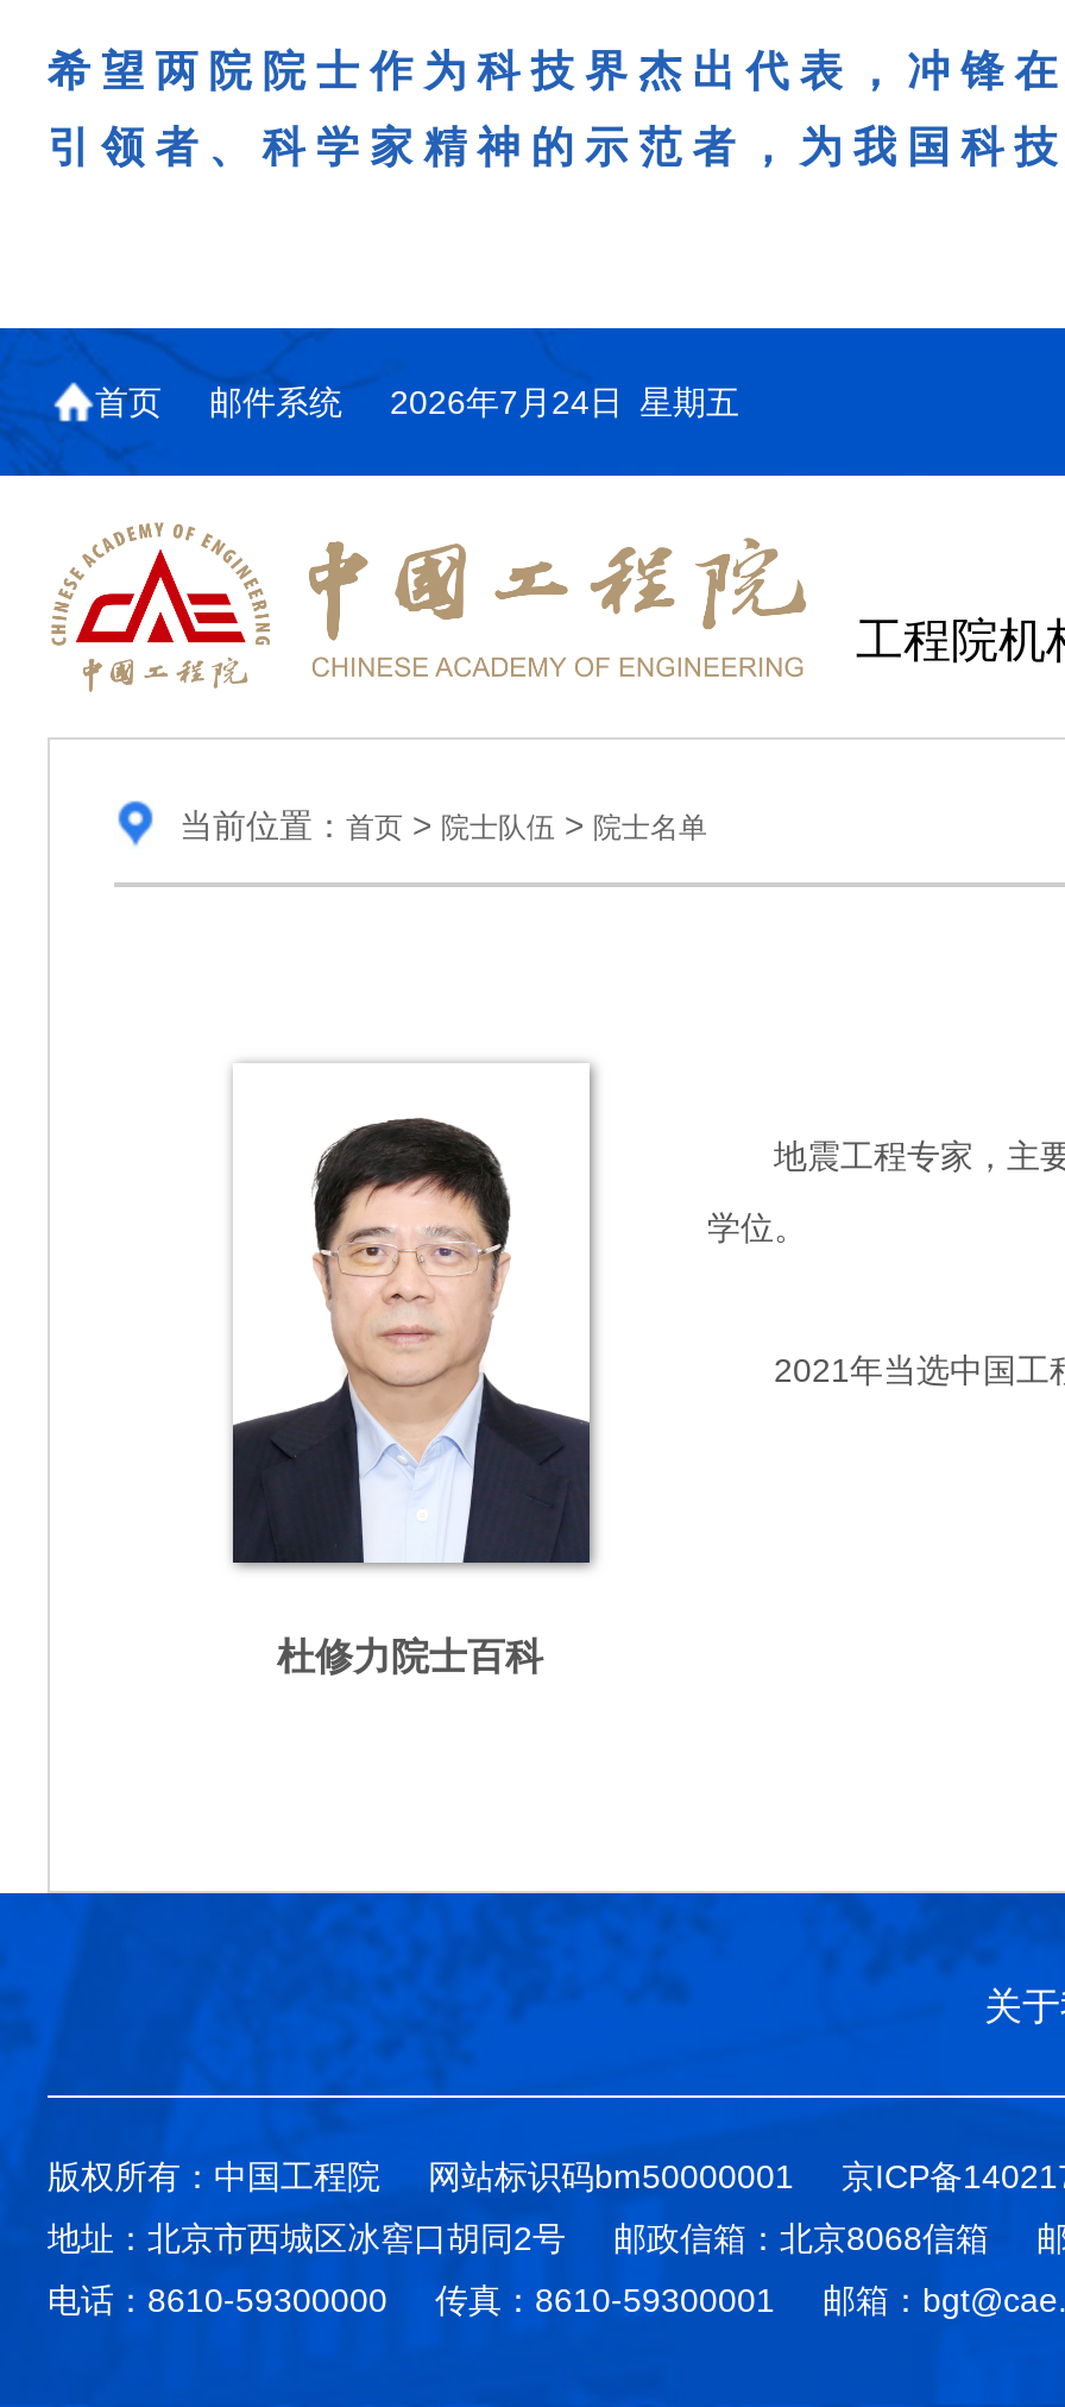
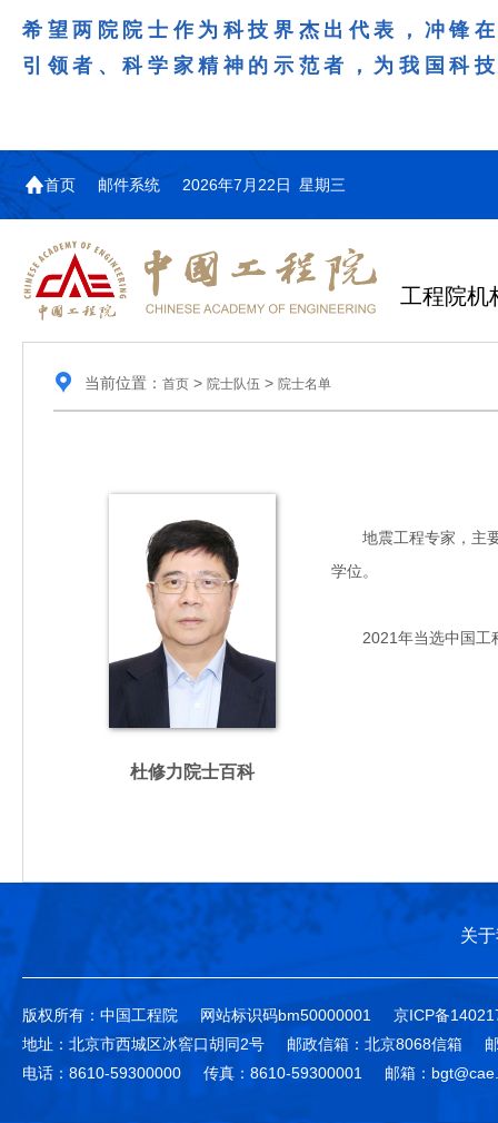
[390,383,739,421] 2026年7月24日 星期五 -> [182,176,346,194] 2026年7月22日 星期三

